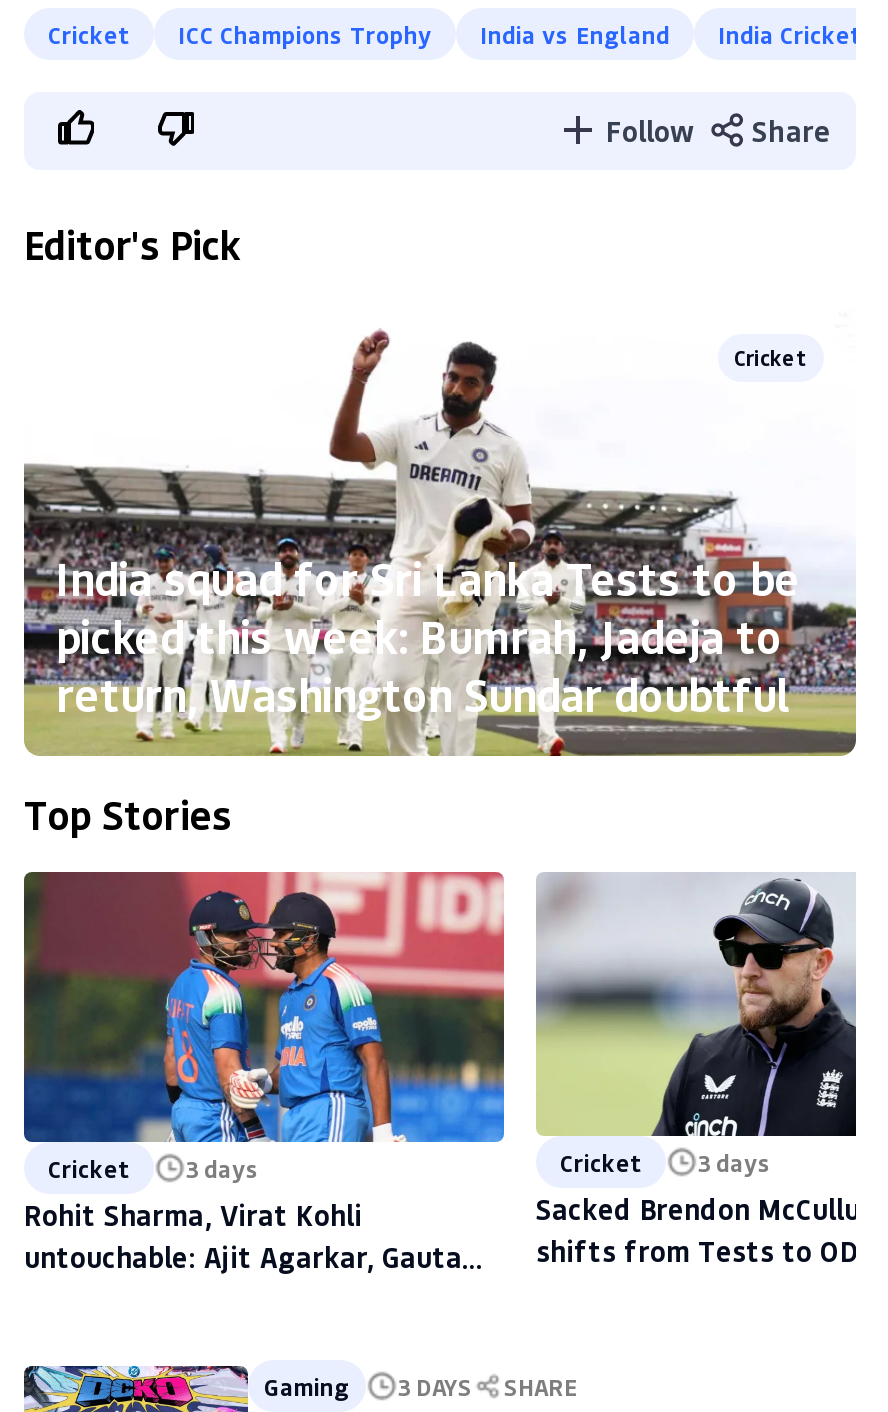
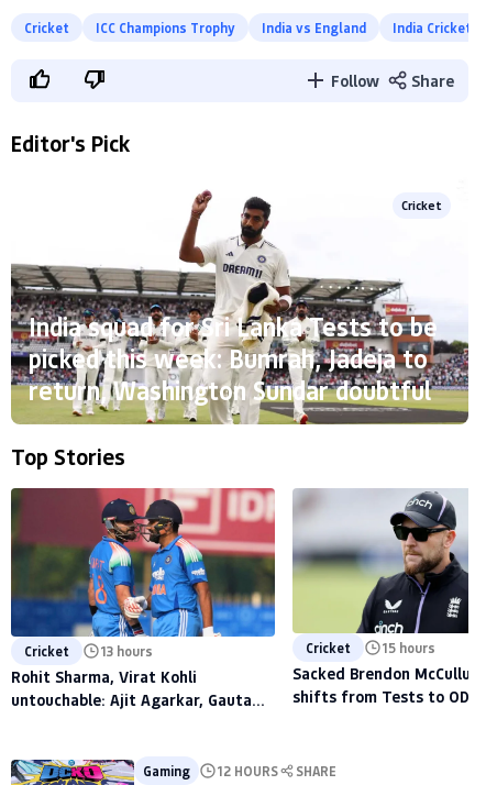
[48,1153,260,1185] Cricket 3 days -> [24,643,153,660] Cricket 13 hours
[560,1145,772,1177] Cricket 3 days -> [306,638,435,656] Cricket 15 hours
[264,1371,578,1403] Gaming 3 DAYS SHARE -> [143,762,336,780] Gaming 12 HOURS SHARE

